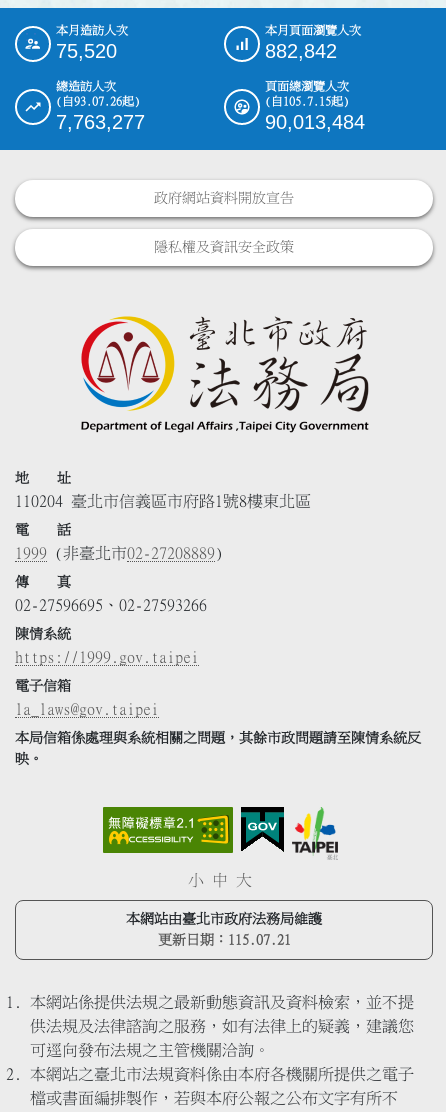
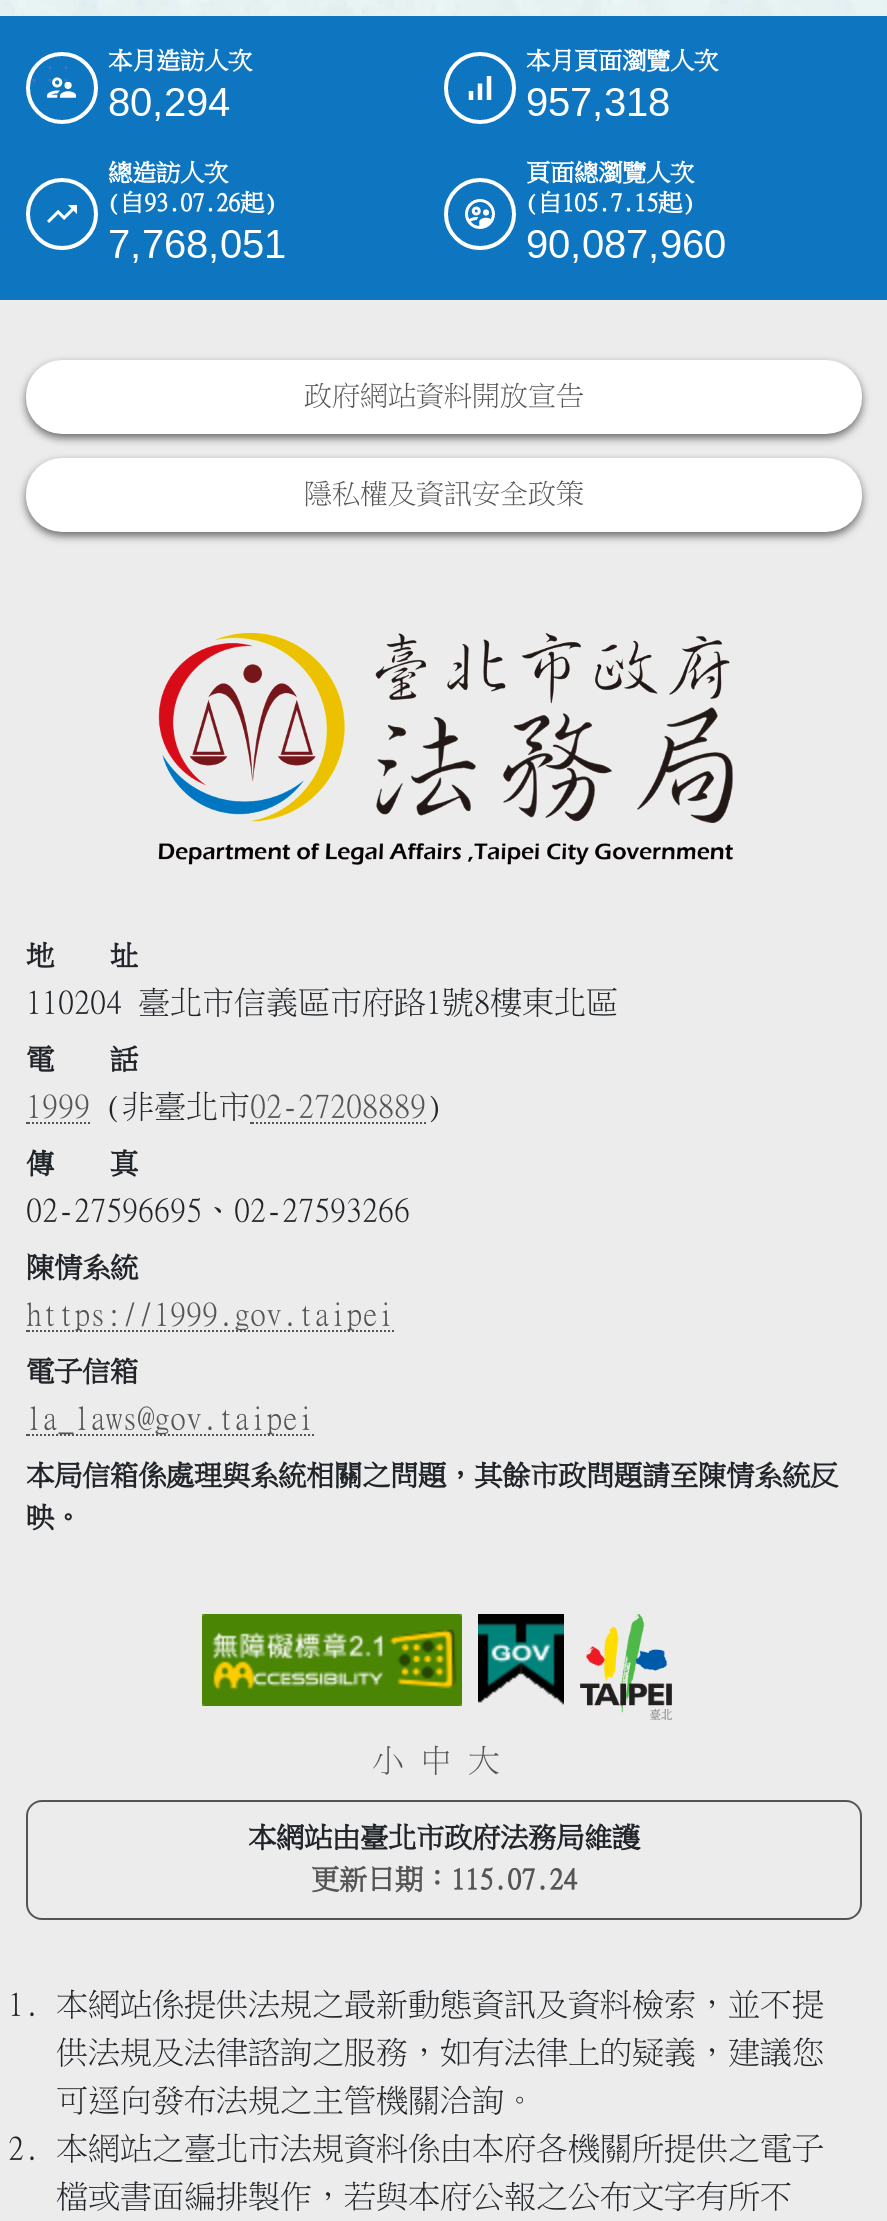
[56,40,117,62] 75,520 -> [108,81,230,125] 80,294
[265,40,337,62] 882,842 -> [526,81,670,125] 957,318
[56,111,145,133] 7,763,277 -> [108,223,286,267] 7,768,051
[265,111,365,133] 90,013,484 -> [526,223,726,267] 90,087,960
[157,932,290,946] 更新日期：115.07.21 -> [311,1865,577,1893] 更新日期：115.07.24

